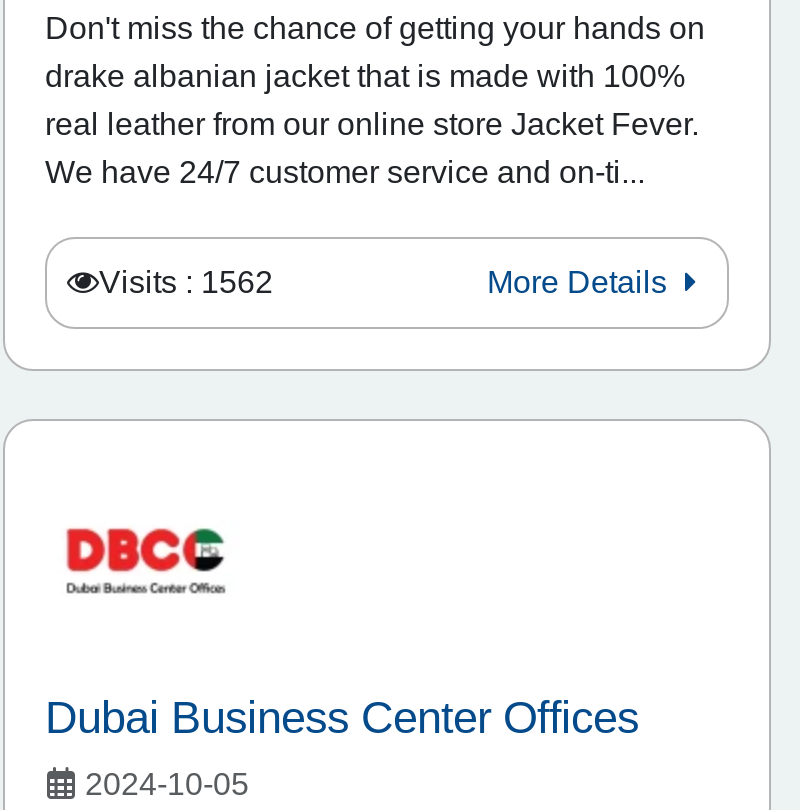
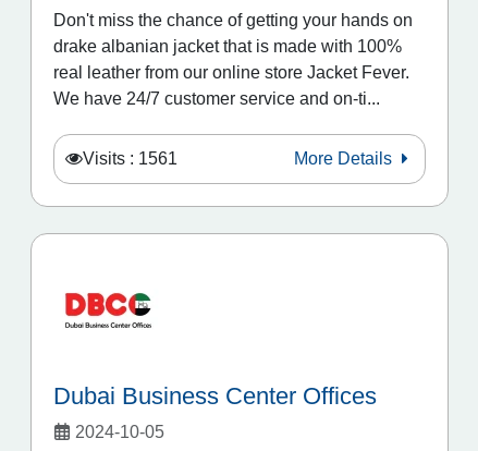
[99,265,273,299] Visits : 1562 -> [83,149,177,168] Visits : 1561

